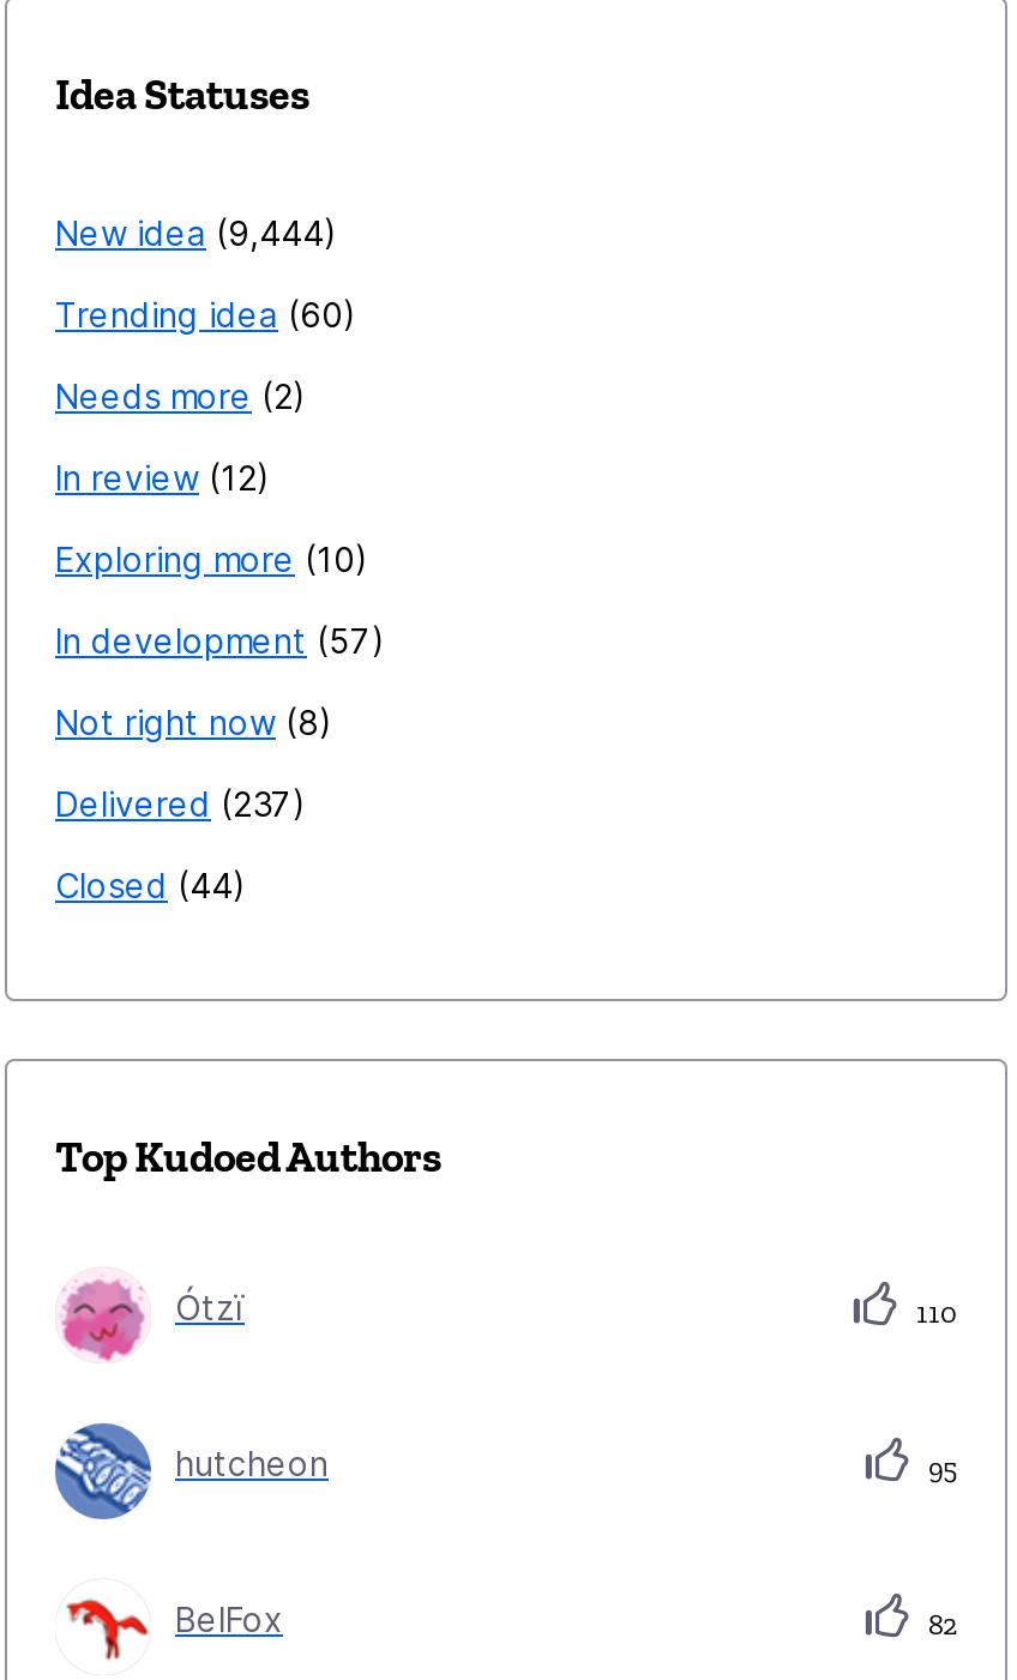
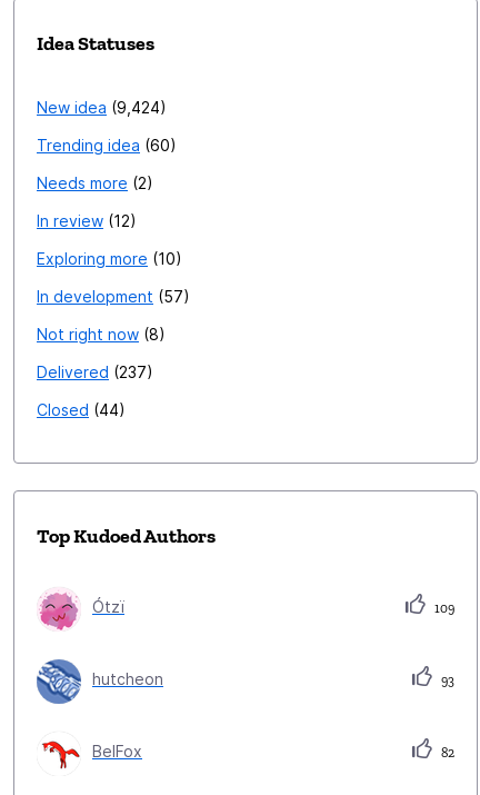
[55,211,324,252] New idea 9,444 -> [37,98,160,117] New idea 9,424
[909,1295,957,1329] 110 -> [431,600,454,616] 109
[921,1451,957,1485] 95 -> [438,673,454,688] 93

